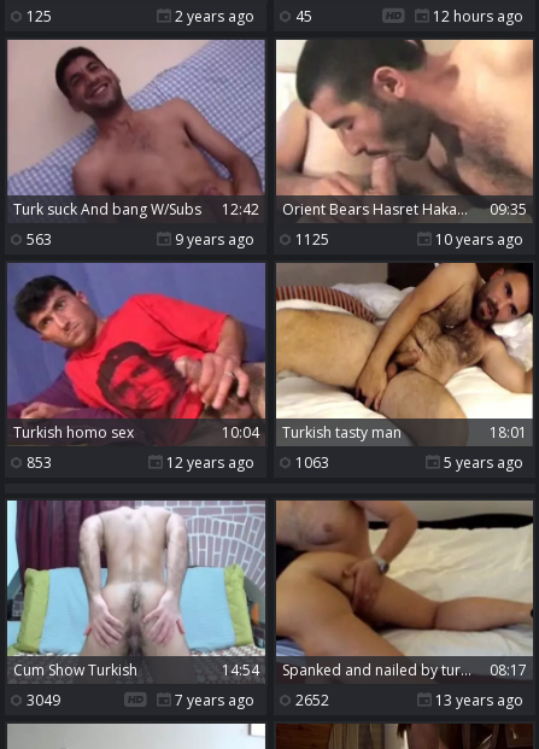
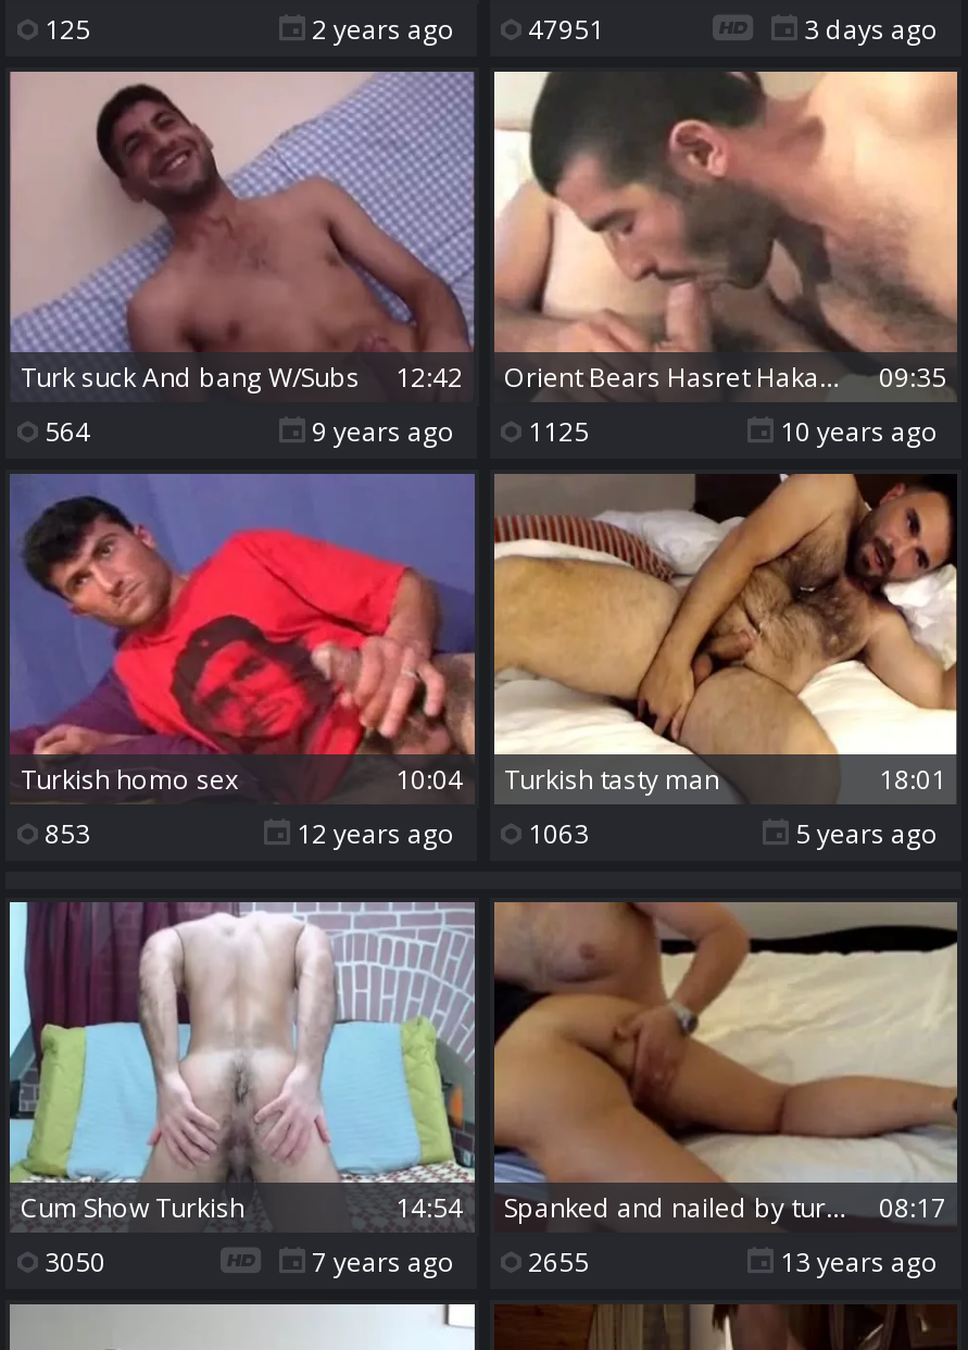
[171,5,312,26] 2 years ago 45 -> [305,10,604,47] 2 years ago 47951
[429,5,523,26] 12 hours ago -> [797,10,939,47] 3 days ago
[23,229,52,249] 563 -> [38,413,90,450] 564
[23,690,60,711] 3049 -> [38,1244,105,1281] 3050
[171,690,329,711] 7 years ago 2652 -> [305,1244,589,1281] 7 years ago 2655

